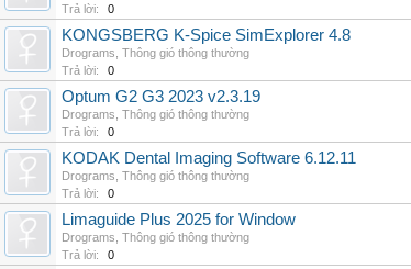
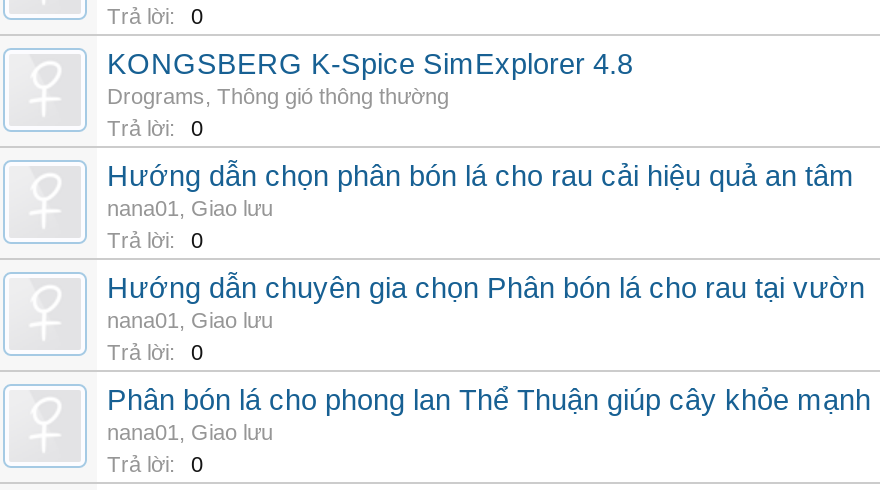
[62,88,260,121] Optum G2 G3 2023 v2.3.19 | Drograms, Thông gió thông thường -> [107,160,855,220] Hướng dẫn chọn phân bón lá cho rau cải hiệu quả an tâm | nana01, Giao lưu
[62,149,356,182] KODAK Dental Imaging Software 6.12.11 | Drograms, Thông gió thông thường -> [107,272,865,332] Hướng dẫn chuyên gia chọn Phân bón lá cho rau tại vườn | nana01, Giao lưu
[62,211,296,244] Limaguide Plus 2025 for Window | Drograms, Thông gió thông thường -> [107,384,871,444] Phân bón lá cho phong lan Thể Thuận giúp cây khỏe mạnh | nana01, Giao lưu

